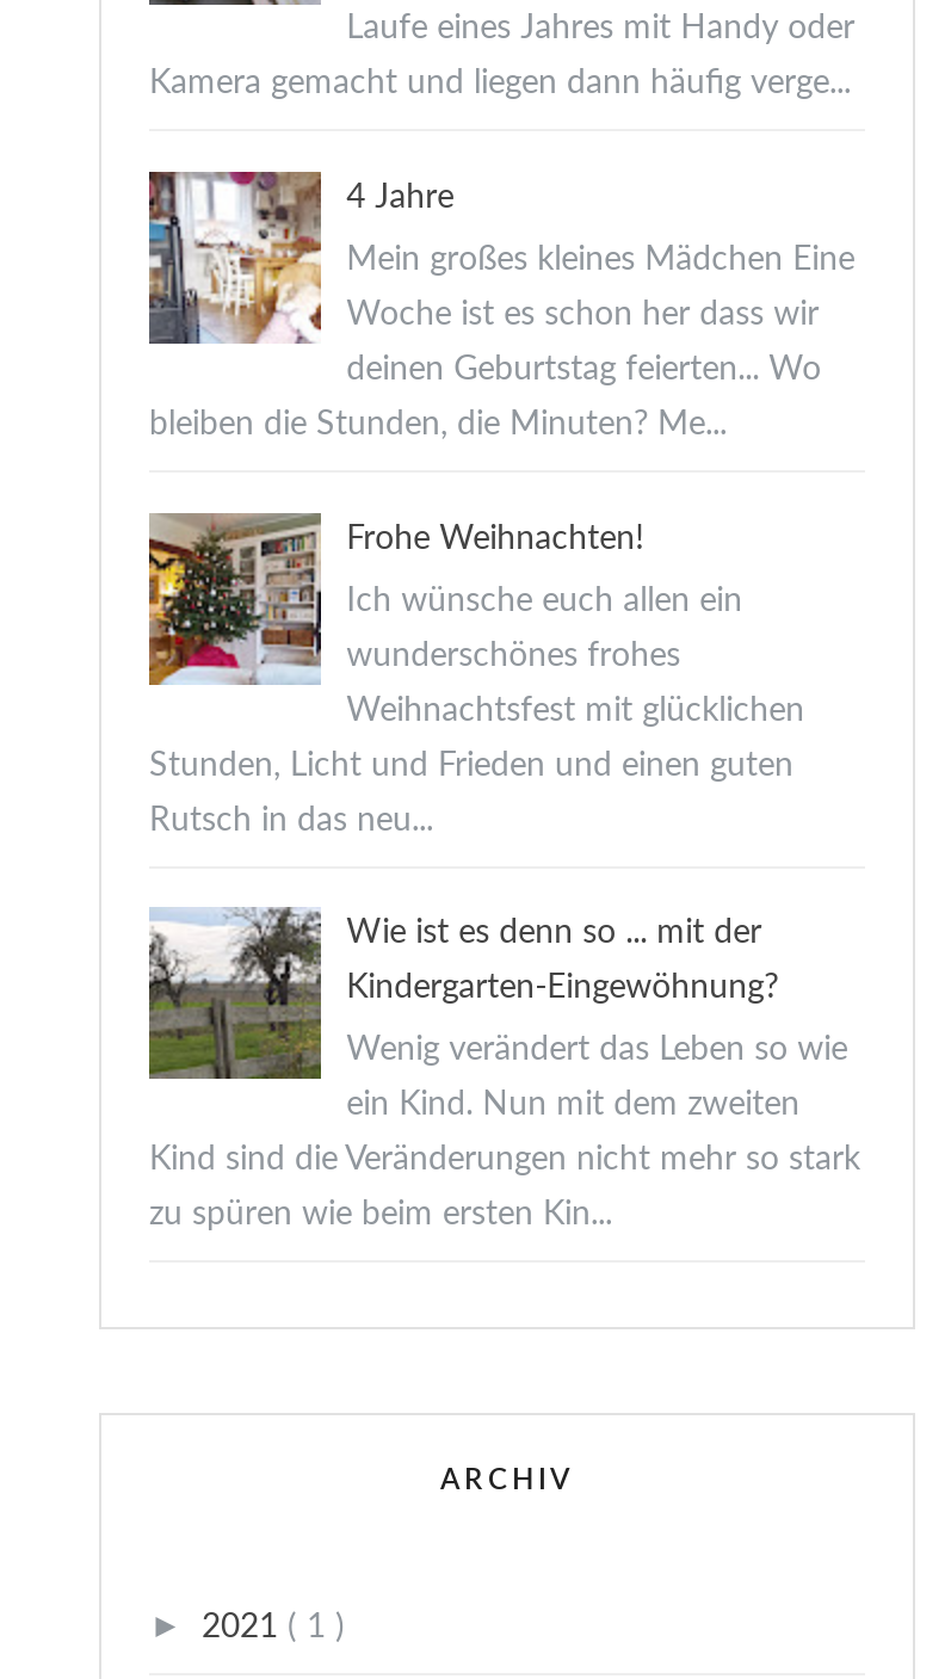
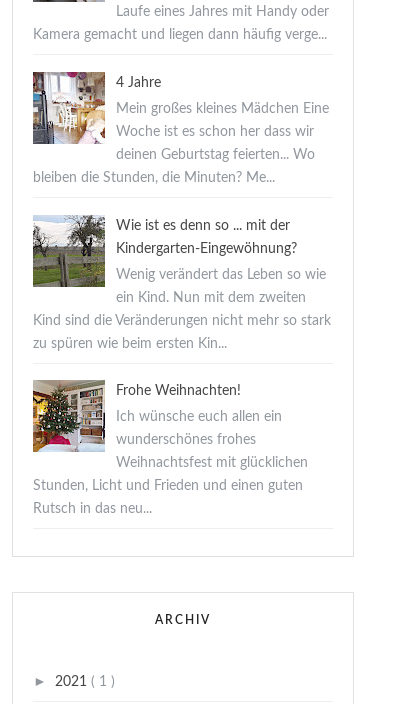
moved [147,511,804,837] -> [32,379,308,516]: [image] | Frohe Weihnachten! | Ich wünsche euch allen ein | wunderschönes frohes | Weihnachtsfest mit glücklichen | Stunden, Licht und Frieden und einen guten | Rutsch in das neu...
moved [144,902,860,1232] -> [31,212,331,351]: [image] | Wie ist es denn so ... mit der | Kindergarten-Eingewöhnung? | Wenig verändert das Leben so wie | ein Kind. Nun mit dem zweiten | Kind sind die Veränderungen nicht mehr so stark | zu spüren wie beim ersten Kin...

